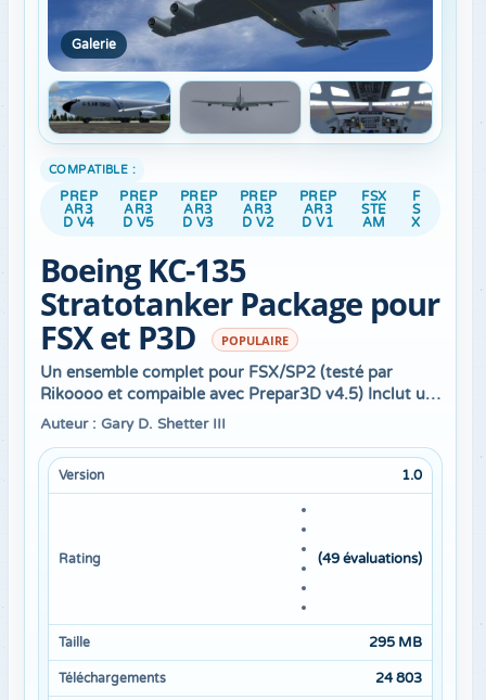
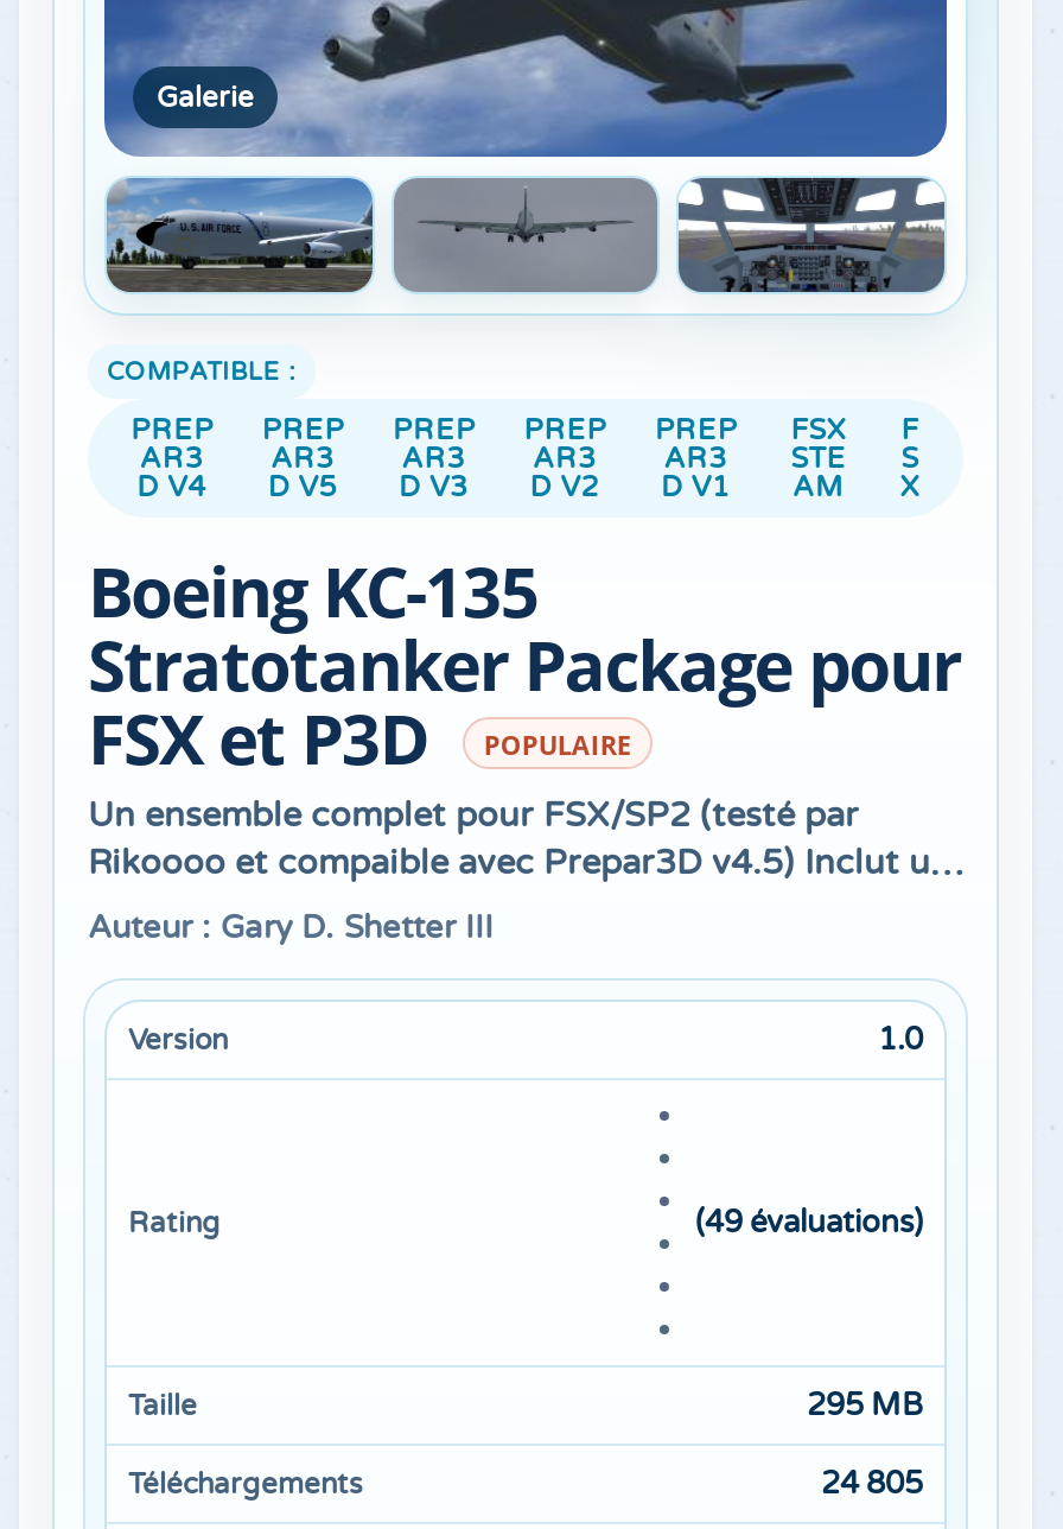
[375,669,422,687] 24 803 -> [821,1464,923,1502] 24 805

